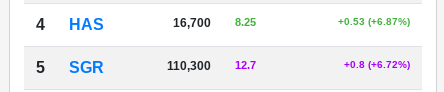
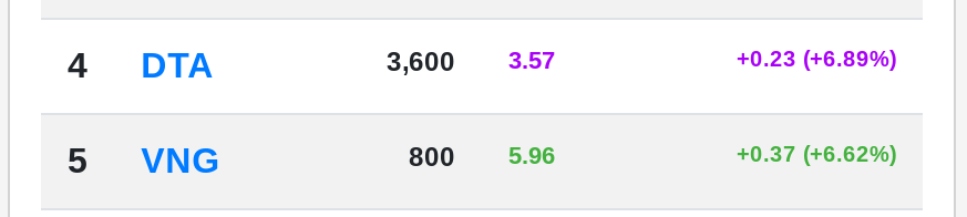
[69,16,410,33] HAS | 16,700 | 8.25 | +0.53 (+6.87%) -> [141,46,896,84] DTA | 3,600 | 3.57 | +0.23 (+6.89%)
[69,59,410,76] SGR | 110,300 | 12.7 | +0.8 (+6.72%) -> [141,142,896,179] VNG | 800 | 5.96 | +0.37 (+6.62%)

